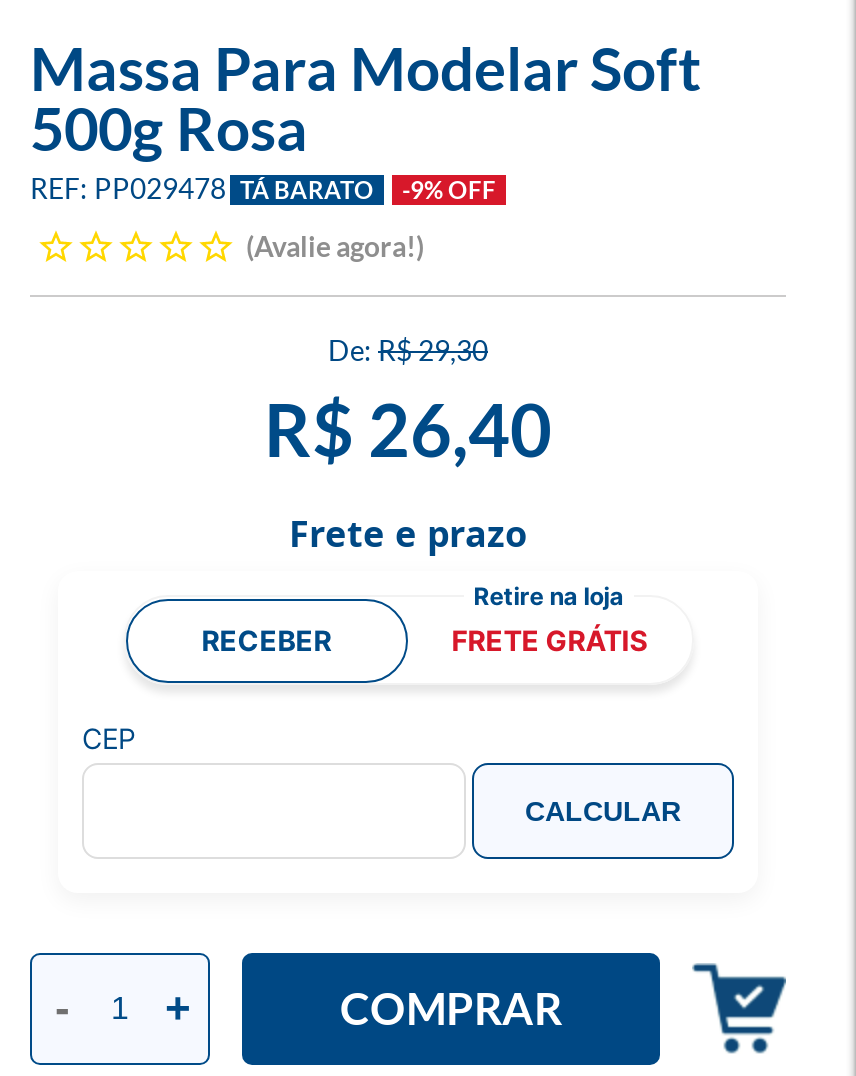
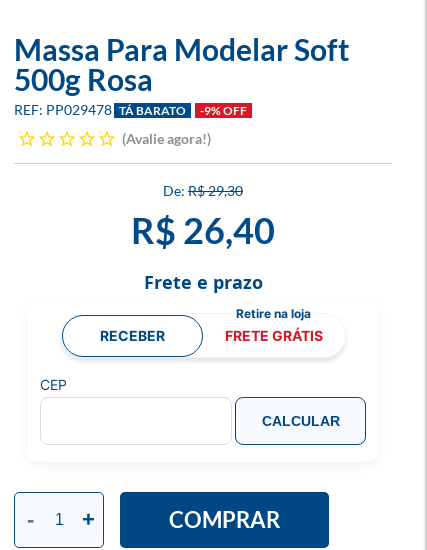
[692,961,788,1055] [image] -> none

